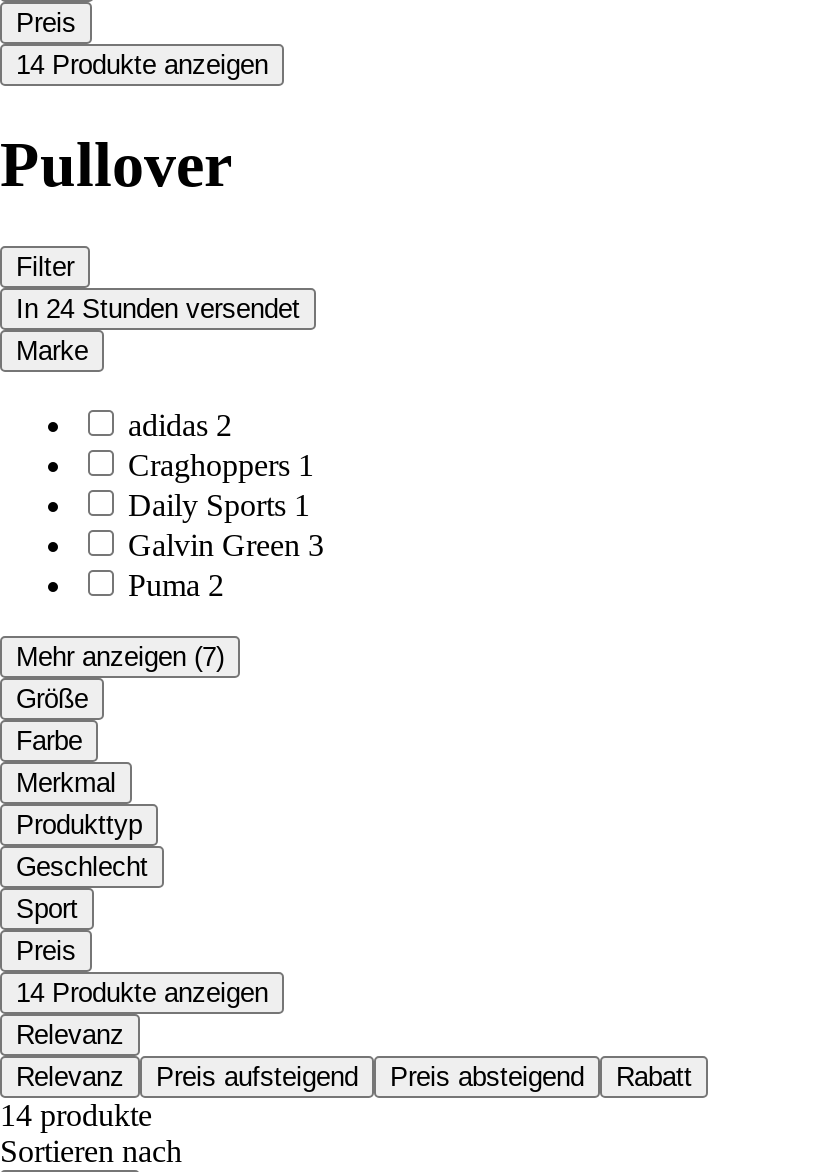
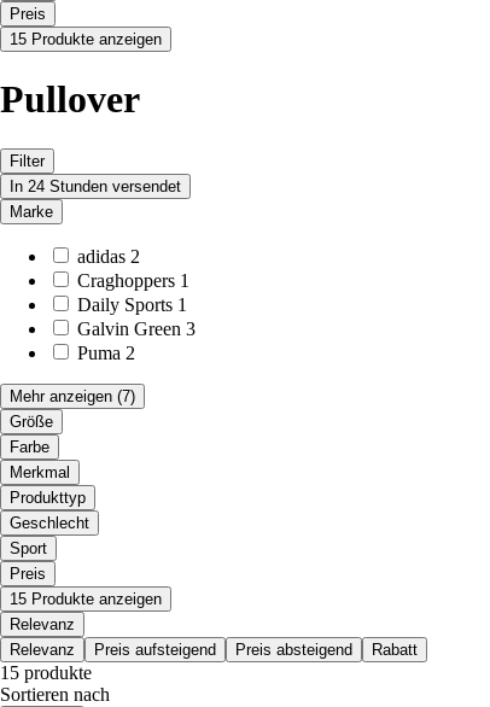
[16,50,268,80] 14 Produkte anzeigen -> [10,30,162,48] 15 Produkte anzeigen
[16,978,268,1008] 14 Produkte anzeigen -> [10,590,162,608] 15 Produkte anzeigen
[0,1098,152,1132] 14 produkte -> [0,662,92,683] 15 produkte

